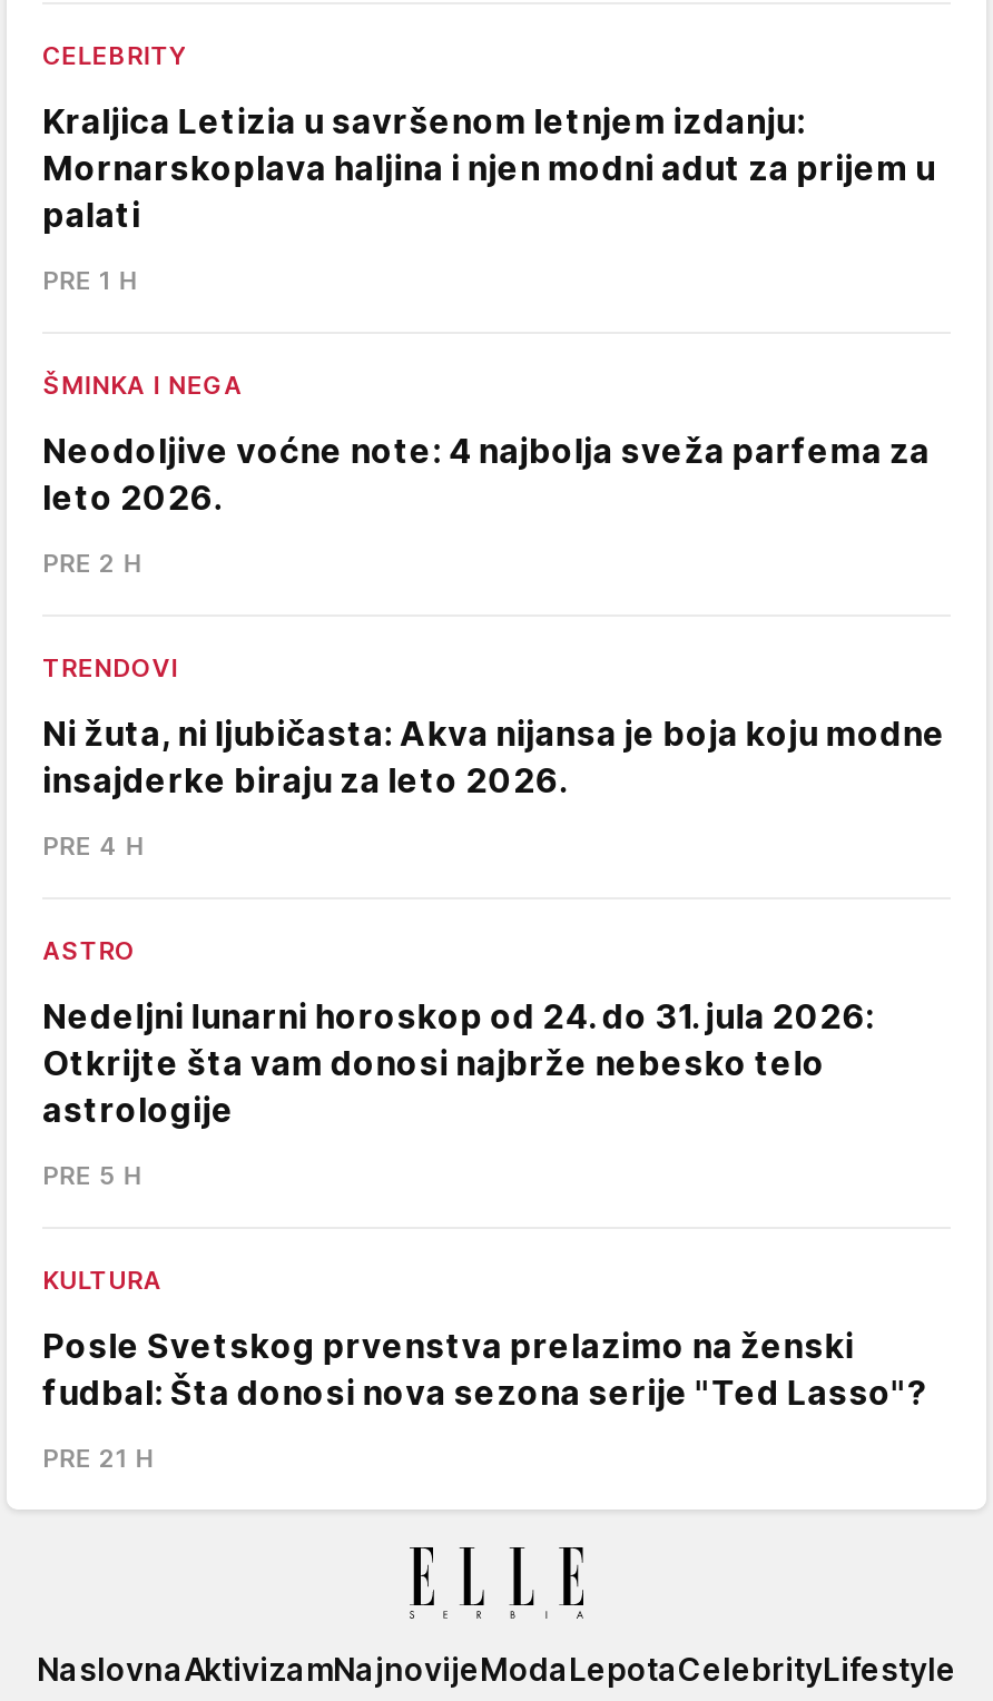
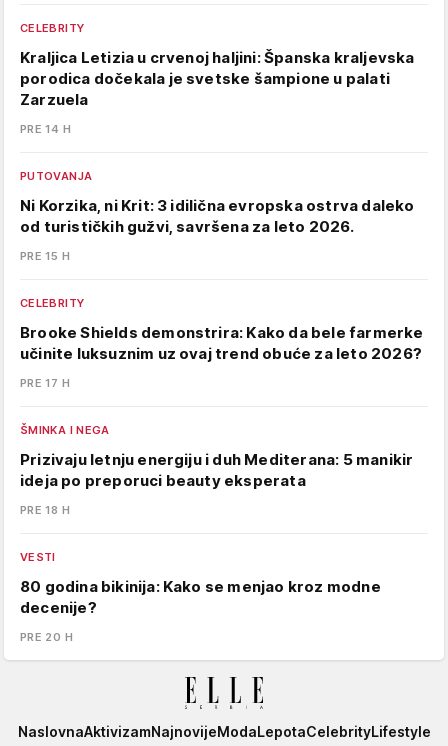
[42,100,935,296] Kraljica Letizia u savršenom letnjem izdanju: | Mornarskoplava haljina i njen modni adut za prijem u | palati | PRE 1 H -> [20,48,424,390] Kraljica Letizia u crvenoj haljini: Španska kraljevska | porodica dočekala je svetske šampione u palati | Zarzuela | PRE 14 H | PUTOVANJA | Ni Korzika, ni Krit: 3 idilična evropska ostrva daleko | od turističkih gužvi, savršena za leto 2026. | PRE 15 H | CELEBRITY | Brooke Shields demonstrira: Kako da bele farmerke | učinite luksuznim uz ovaj trend obuće za leto 2026? | PRE 17 H
moved [42,370,242,401] -> [20,423,110,437]: ŠMINKA I NEGA
[42,430,946,1474] Neodoljive voćne note: 4 najbolja sveža parfema za | leto 2026. | PRE 2 H | TRENDOVI | Ni žuta, ni ljubičasta: Akva nijansa je boja koju modne | insajderke biraju za leto 2026. | PRE 4 H | ASTRO | Nedeljni lunarni horoskop od 24. do 31. jula 2026: | Otkrijte šta vam donosi najbrže nebesko telo | astrologije | PRE 5 H | KULTURA | Posle Svetskog prvenstva prelazimo na ženski | fudbal: Šta donosi nova sezona serije "Ted Lasso"? | PRE 21 H -> [20,450,413,644] Prizivaju letnju energiju i duh Mediterana: 5 manikir | ideja po preporuci beauty eksperata | PRE 18 H | VESTI | 80 godina bikinija: Kako se menjao kroz modne | decenije? | PRE 20 H

